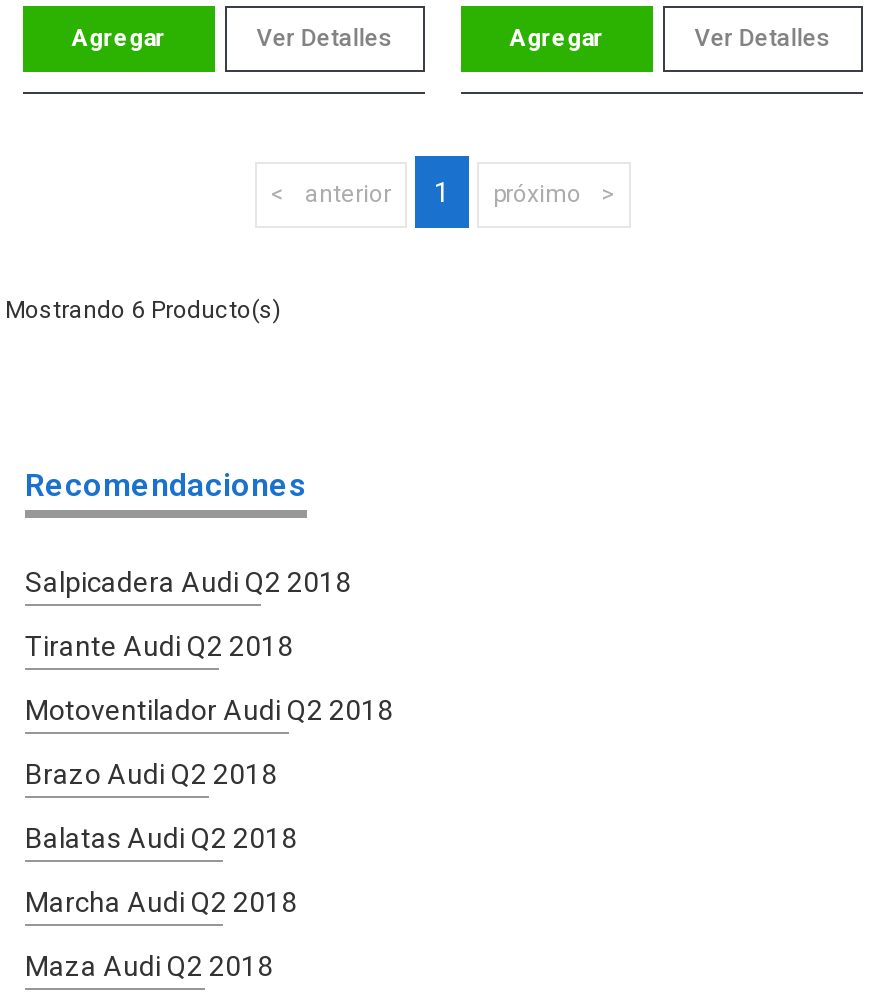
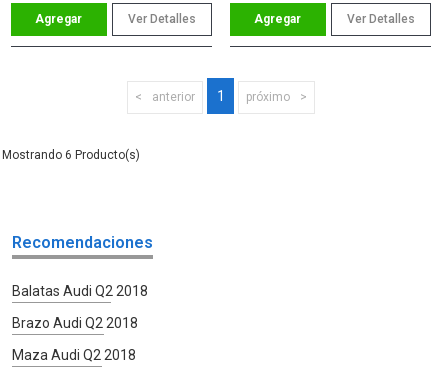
[25,565,393,789] Salpicadera Audi Q2 2018 | Tirante Audi Q2 2018 | Motoventilador Audi Q2 2018 | Brazo Audi Q2 2018 -> none
[25,885,297,917] Marcha Audi Q2 2018 -> [12,315,138,331] Brazo Audi Q2 2018

